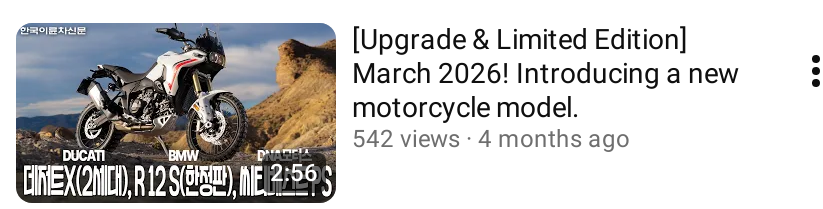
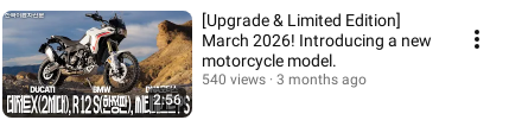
[352,125,460,153] 542 views -> [202,71,266,88] 540 views
[478,125,630,153] 4 months ago -> [276,71,367,88] 3 months ago

